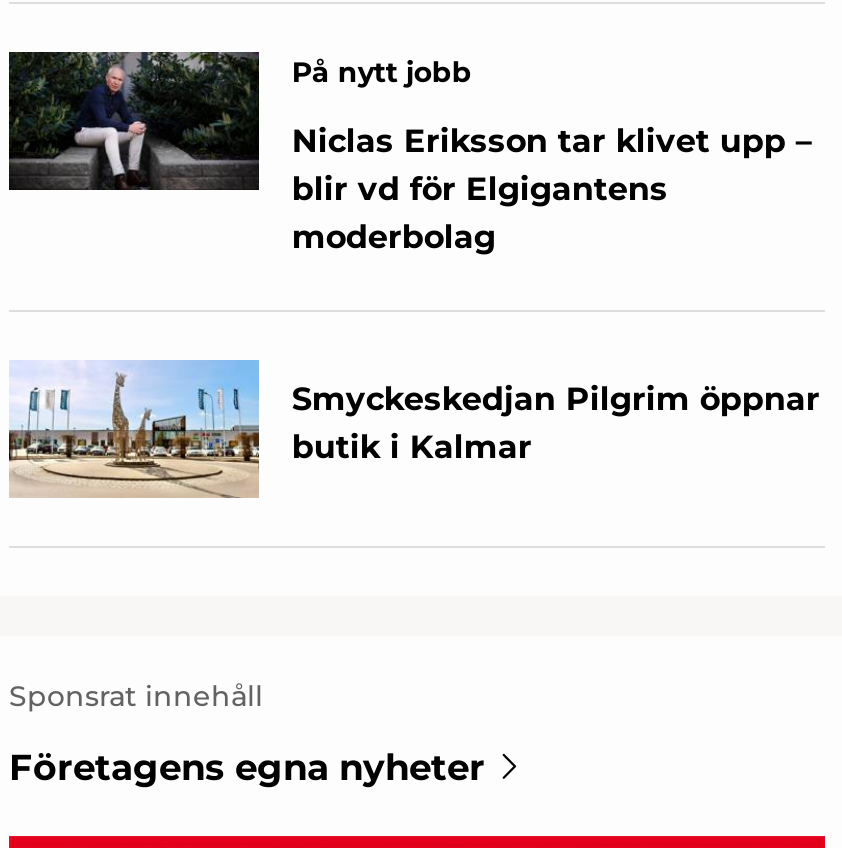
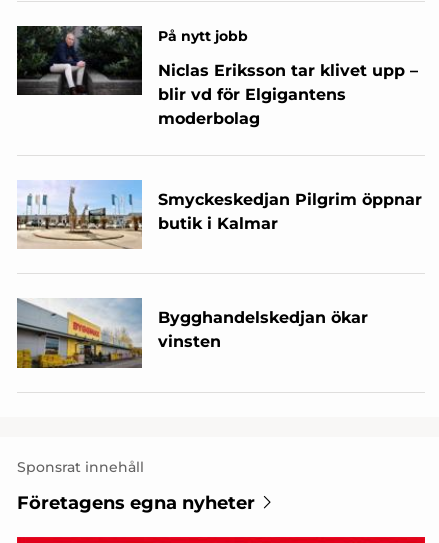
none -> [16,298,368,369] [image] | Bygghandelskedjan ökar | vinsten

